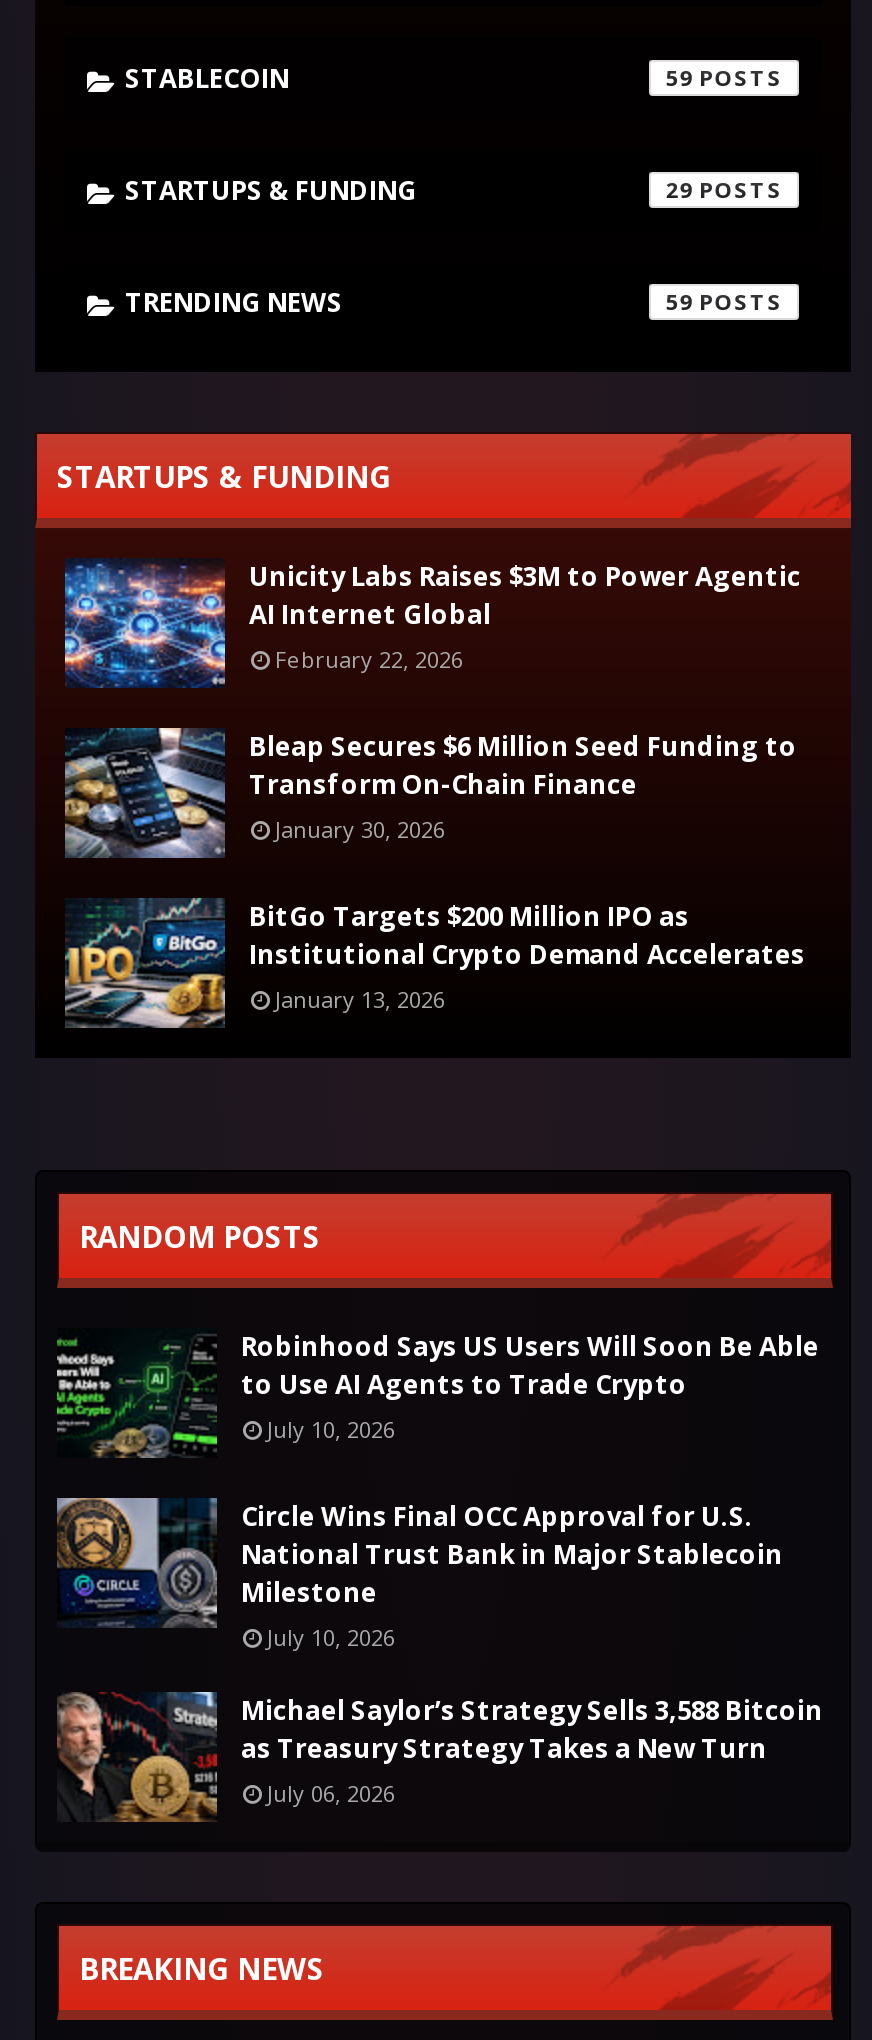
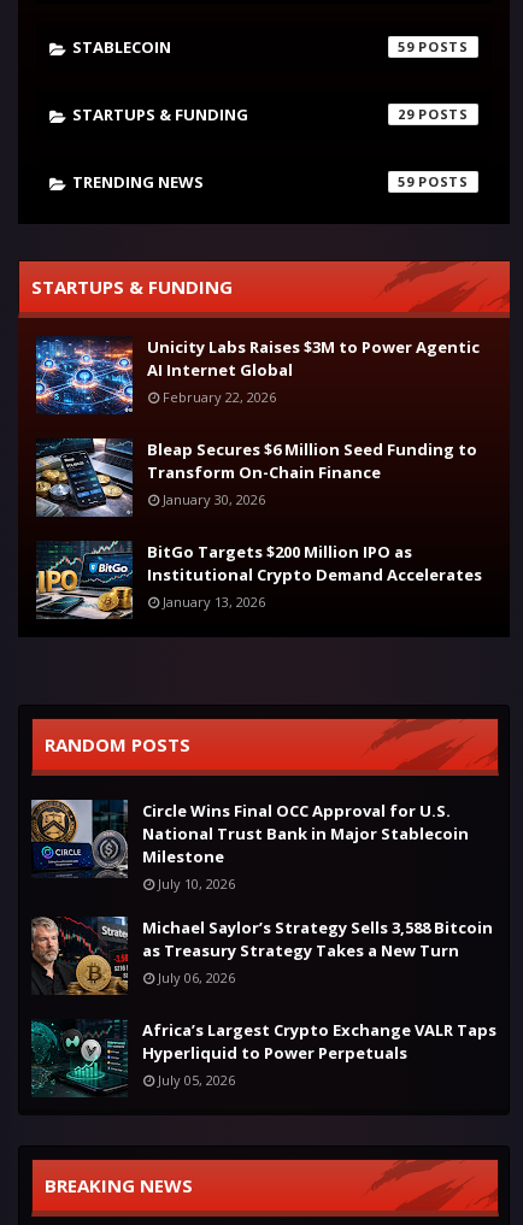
[55,1327,819,1458] [image] | Robinhood Says US Users Will Soon Be Able | to Use AI Agents to Trade Crypto | July 10, 2026 -> none
moved [53,1494,823,1807] -> [29,797,493,986]: [image] | Circle Wins Final OCC Approval for U.S. | National Trust Bank in Major Stablecoin | Milestone | July 10, 2026 | Michael Saylor’s Strategy Sells 3,588 Bitcoin | as Treasury Strategy Takes a New Turn | July 06, 2026
none -> [31,1019,496,1097] [image] | Africa’s Largest Crypto Exchange VALR Taps | Hyperliquid to Power Perpetuals | July 05, 2026

